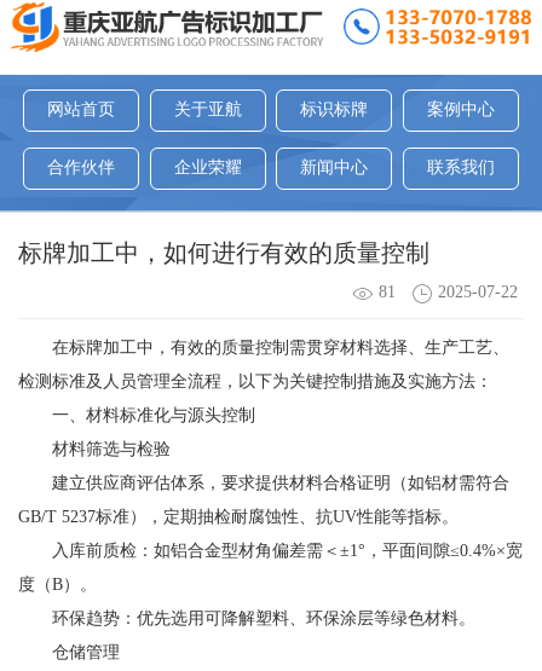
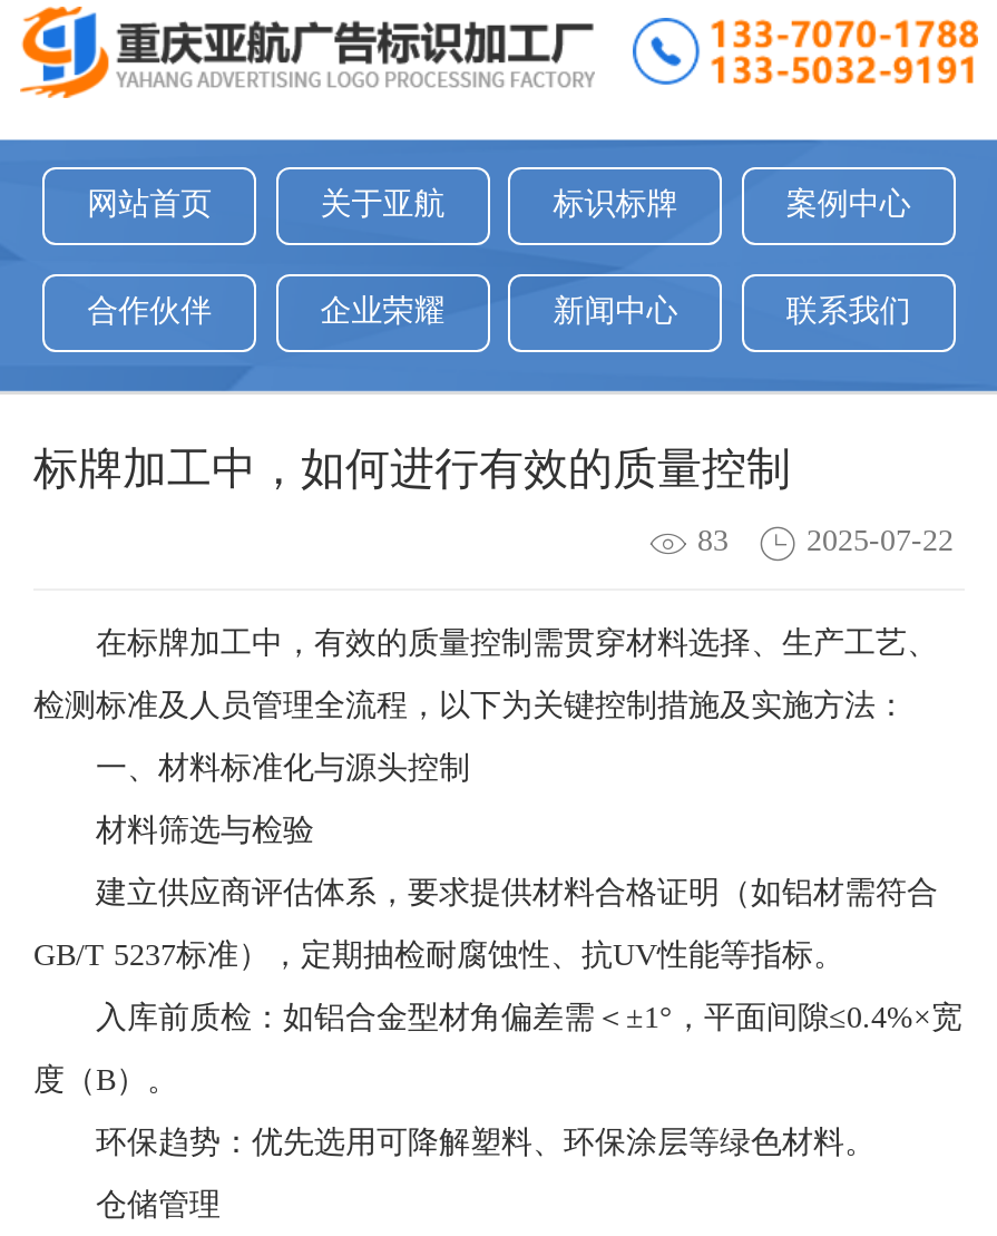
[379,283,396,301] 81 -> [697,523,729,557] 83

